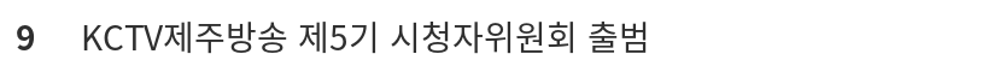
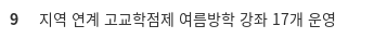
[81,12,650,60] KCTV제주방송 제5기 시청자위원회 출범 -> [39,8,336,30] 지역 연계 고교학점제 여름방학 강좌 17개 운영

